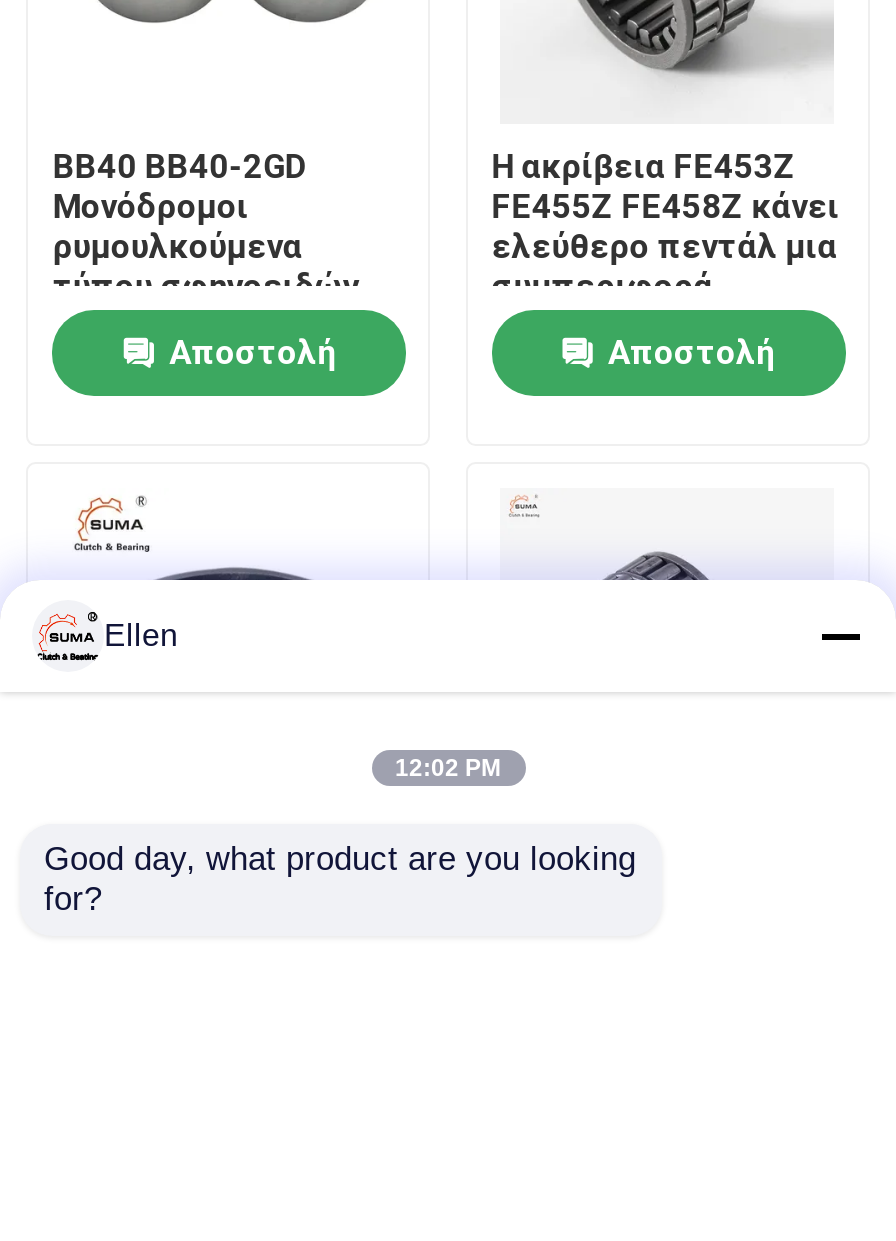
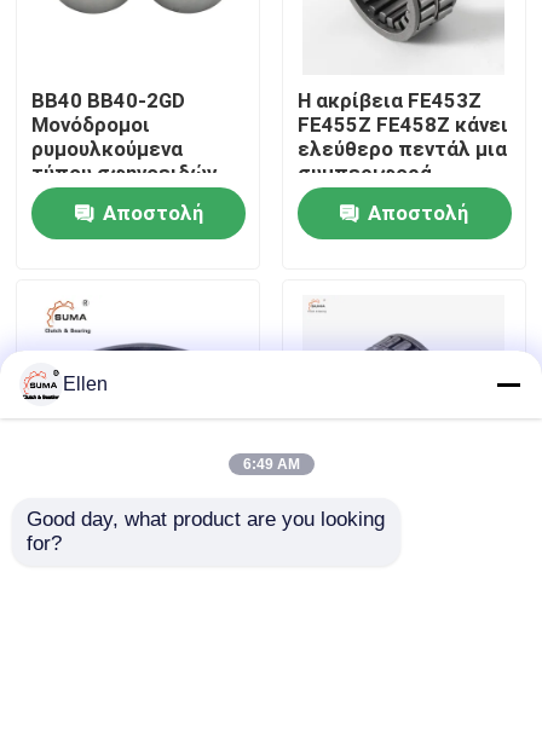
[395,754,501,782] 12:02 PM -> [243,456,299,473] 6:49 AM

